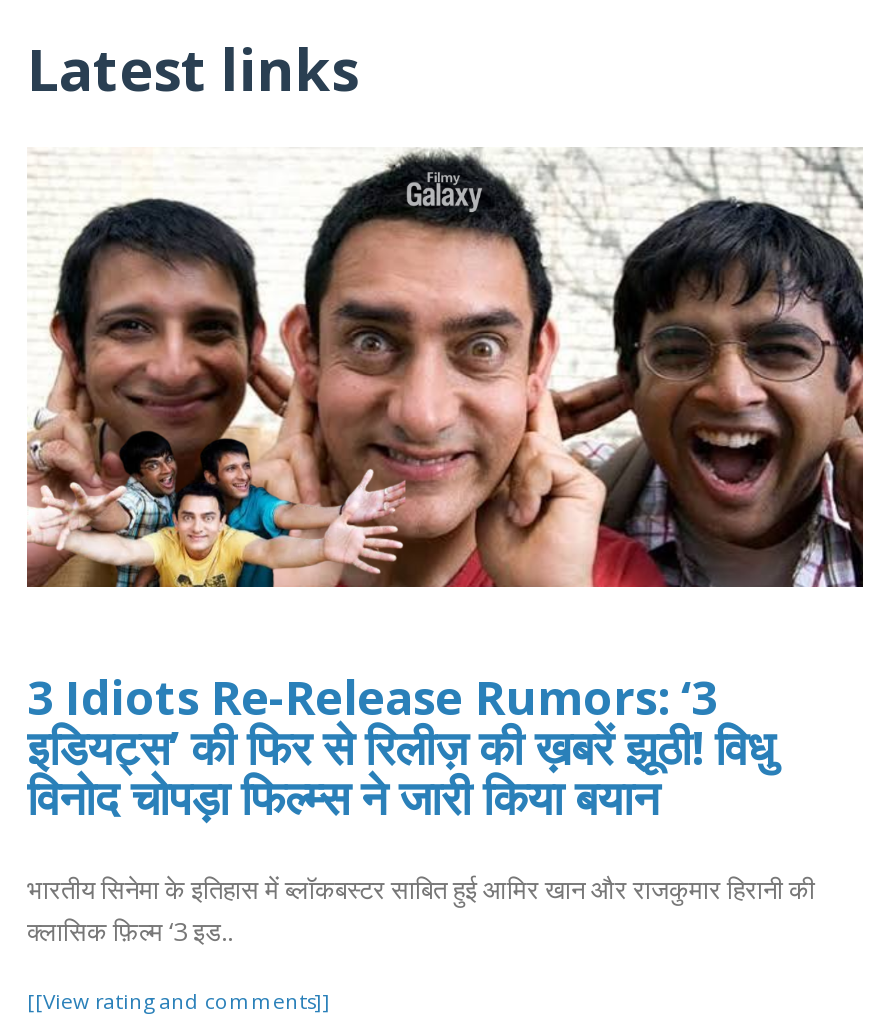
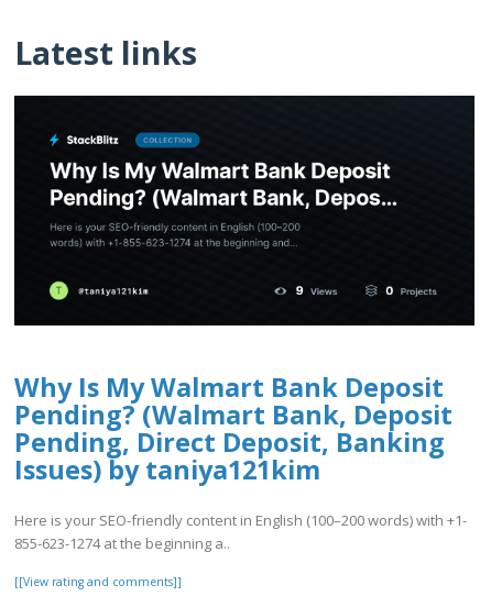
[25,147,865,829] [image] | 3 Idiots Re-Release Rumors: ‘3 | इडियट्स’ की फिर से रिलीज़ की ख़बरें झूठी! विधु | विनोद चोपड़ा फिल्म्स ने जारी किया बयान -> [13,95,476,487] [image] | Why Is My Walmart Bank Deposit | Pending? (Walmart Bank, Deposit | Pending, Direct Deposit, Banking | Issues) by taniya121kim
[27,872,815,950] भारतीय सिनेमा के इतिहास में ब्लॉकबस्टर साबित हुई आमिर खान और राजकुमार हिरानी की | क्लासिक फ़िल्म ‘3 इड.. -> [14,510,467,553] Here is your SEO-friendly content in English (100–200 words) with +1- | 855-623-1274 at the beginning a..

